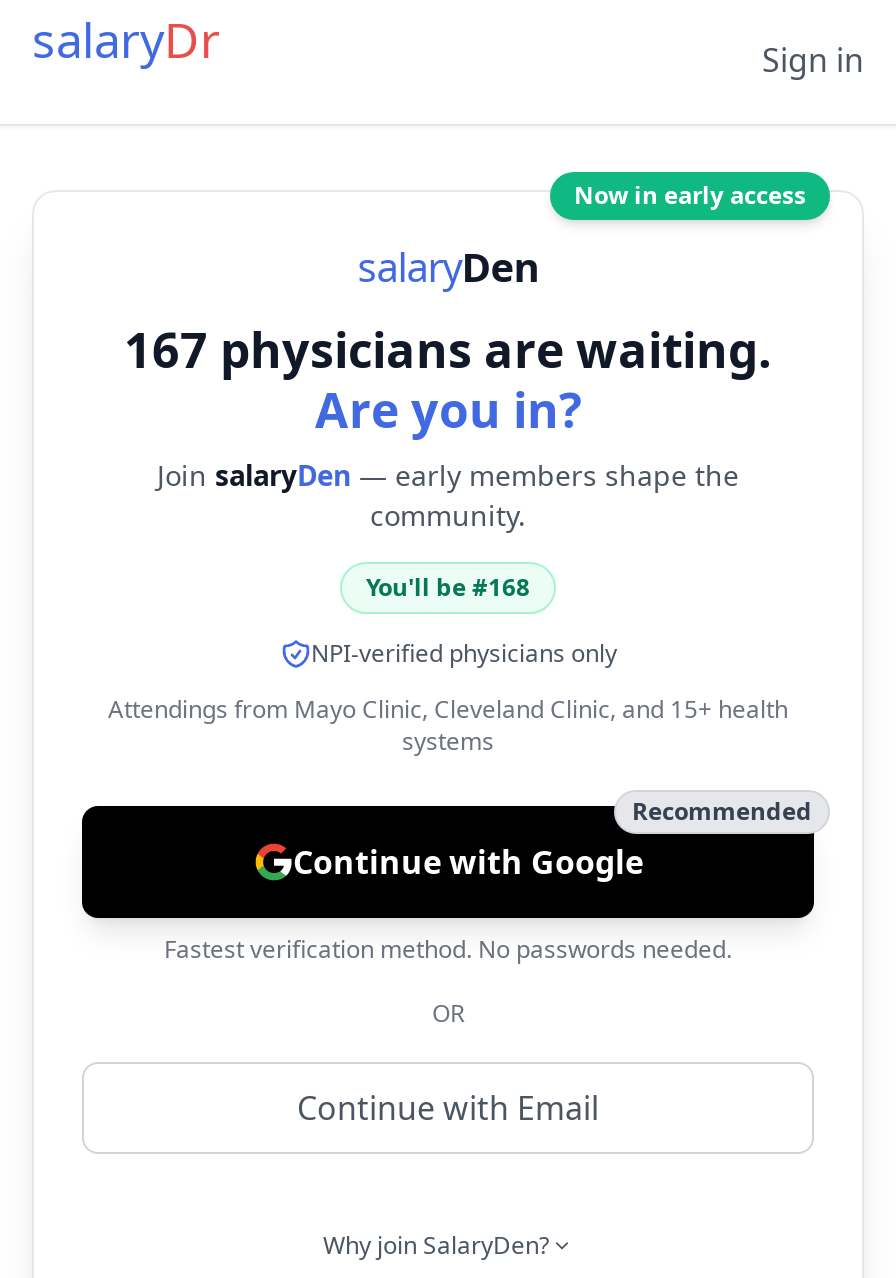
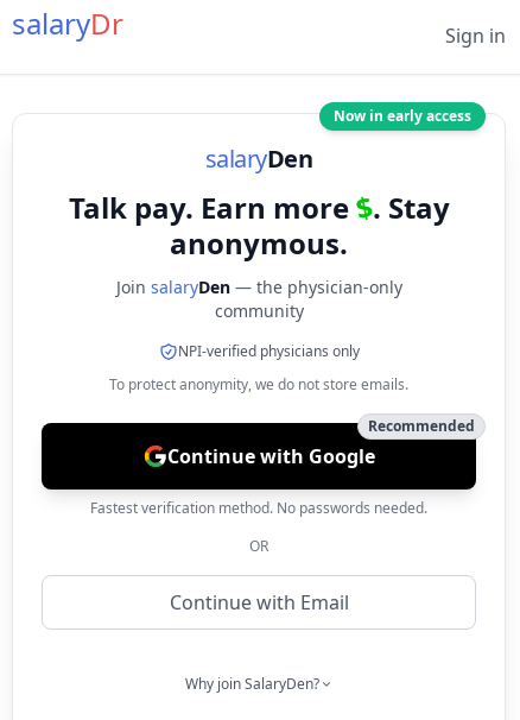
[124,316,772,604] 167 physicians are waiting. | Are you in? | Join salaryDen — early members shape the | community. | You'll be #168 -> [68,186,449,322] Talk pay. Earn more $ | . Stay | anonymous. | Join salaryDen — the physician-only | community
[108,692,788,758] Attendings from Mayo Clinic, Cleveland Clinic, and 15+ health | systems -> [109,374,408,394] To protect anonymity, we do not store emails.

